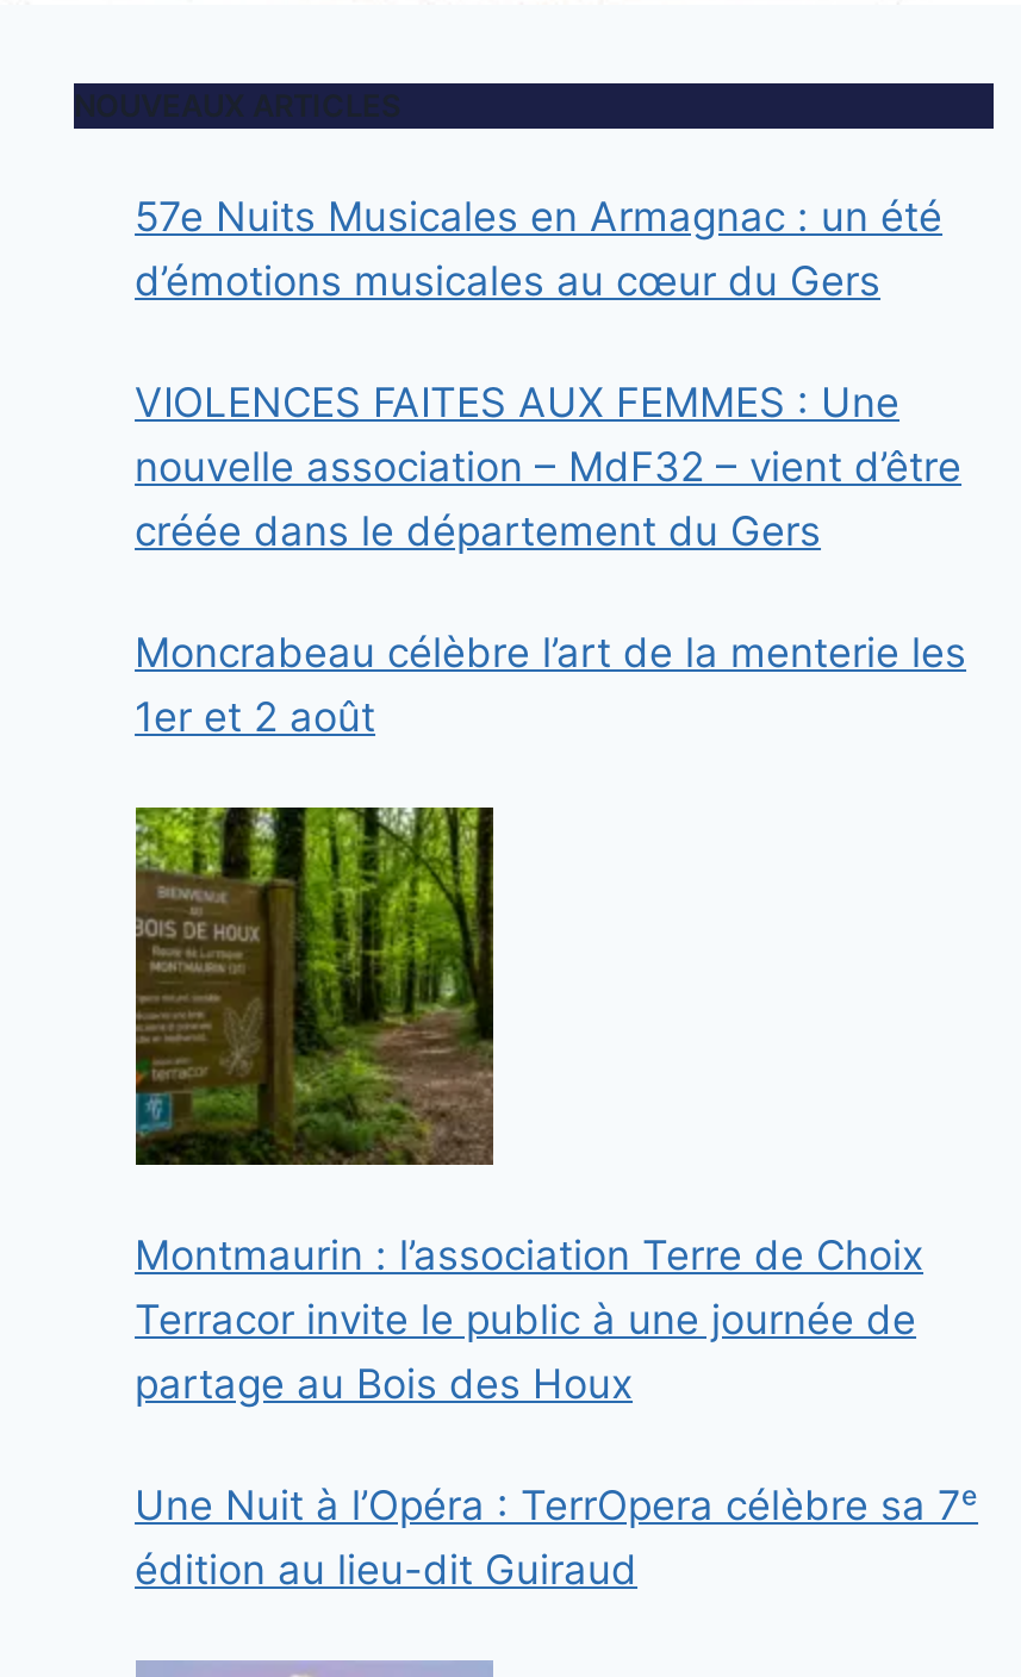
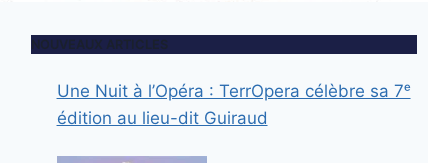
[135,193,966,741] 57e Nuits Musicales en Armagnac : un été | d’émotions musicales au cœur du Gers | VIOLENCES FAITES AUX FEMMES : Une | nouvelle association – MdF32 – vient d’être | créée dans le département du Gers | Moncrabeau célèbre l’art de la menterie les | 1er et 2 août -> none
[133,805,923,1408] [image] | Montmaurin : l’association Terre de Choix | Terracor invite le public à une journée de | partage au Bois des Houx -> none

